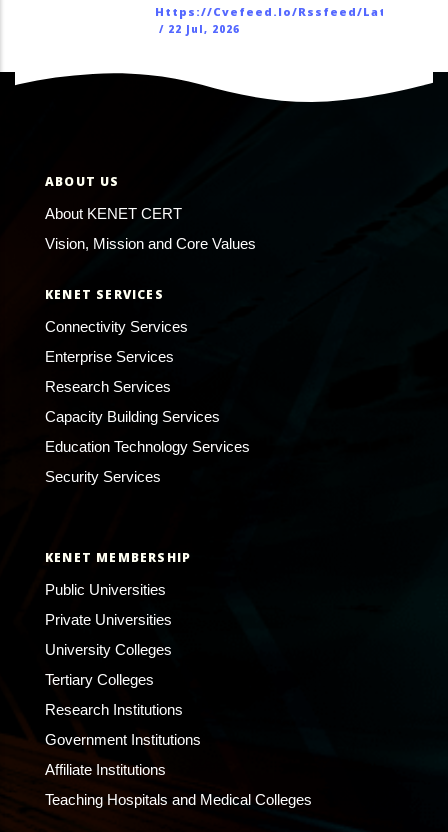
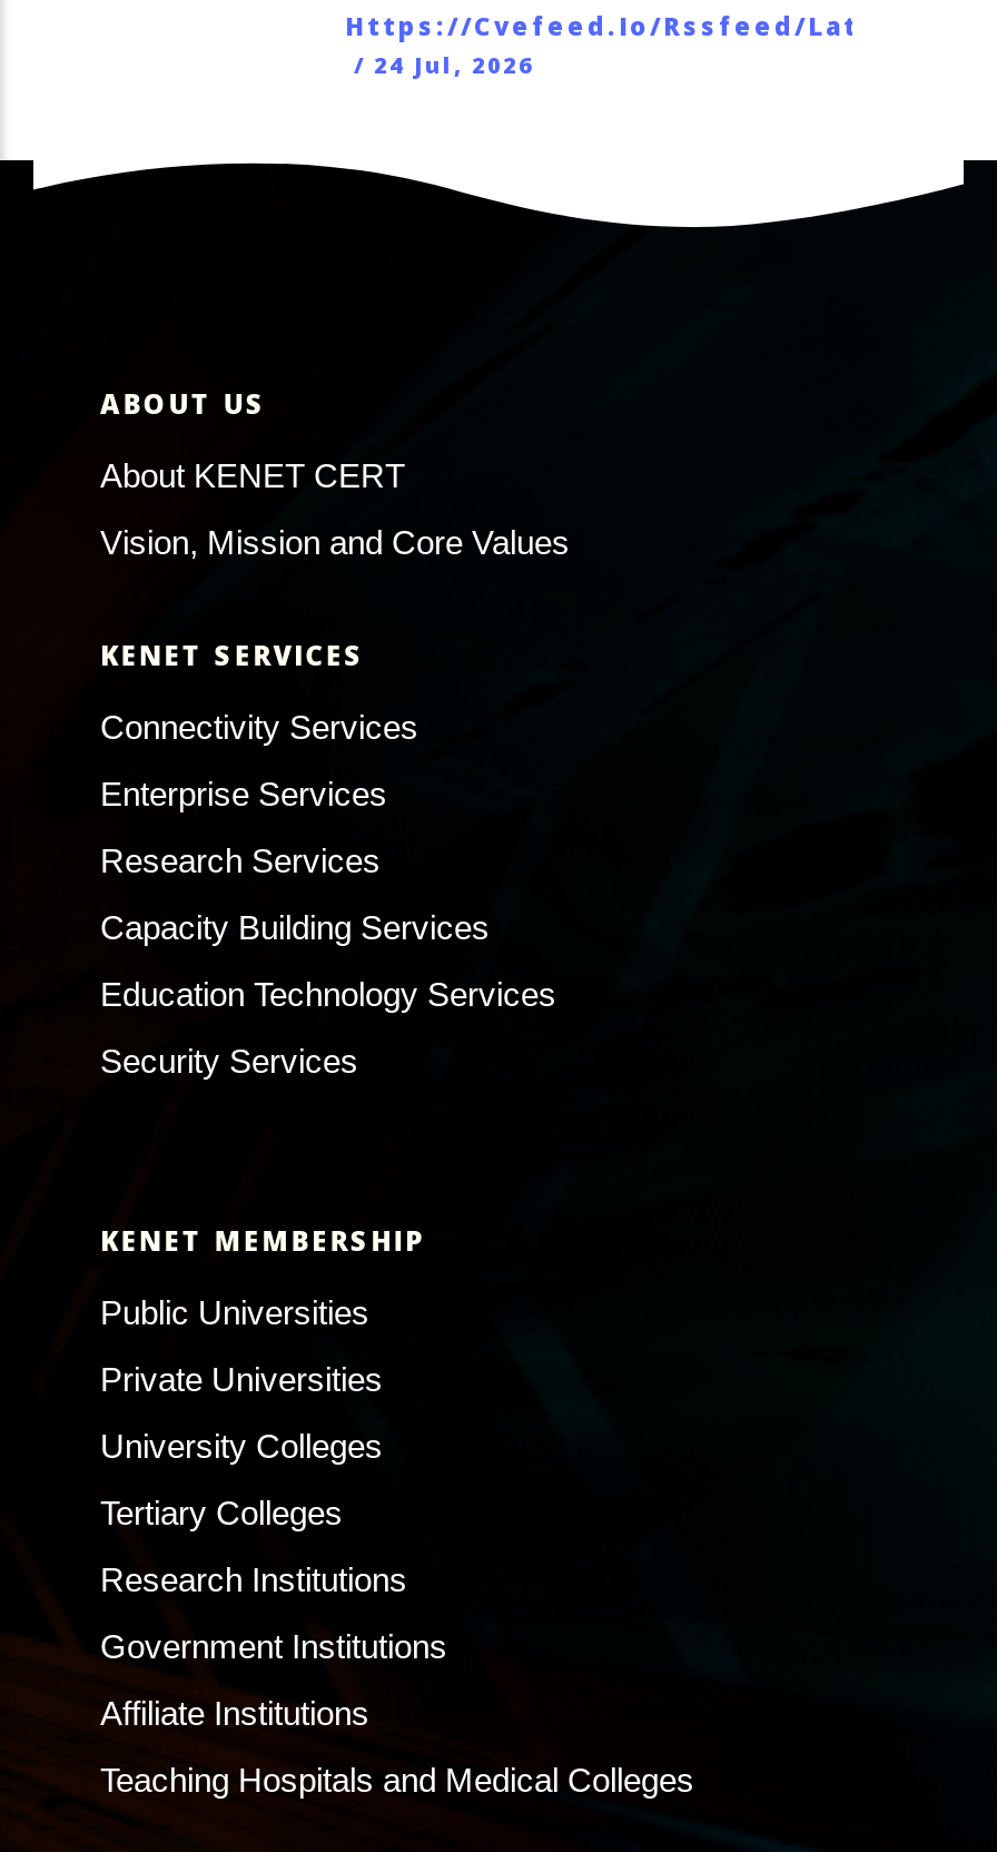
[159,22,240,36] / 22 Jul, 2026 -> [354,48,534,79] / 24 Jul, 2026

